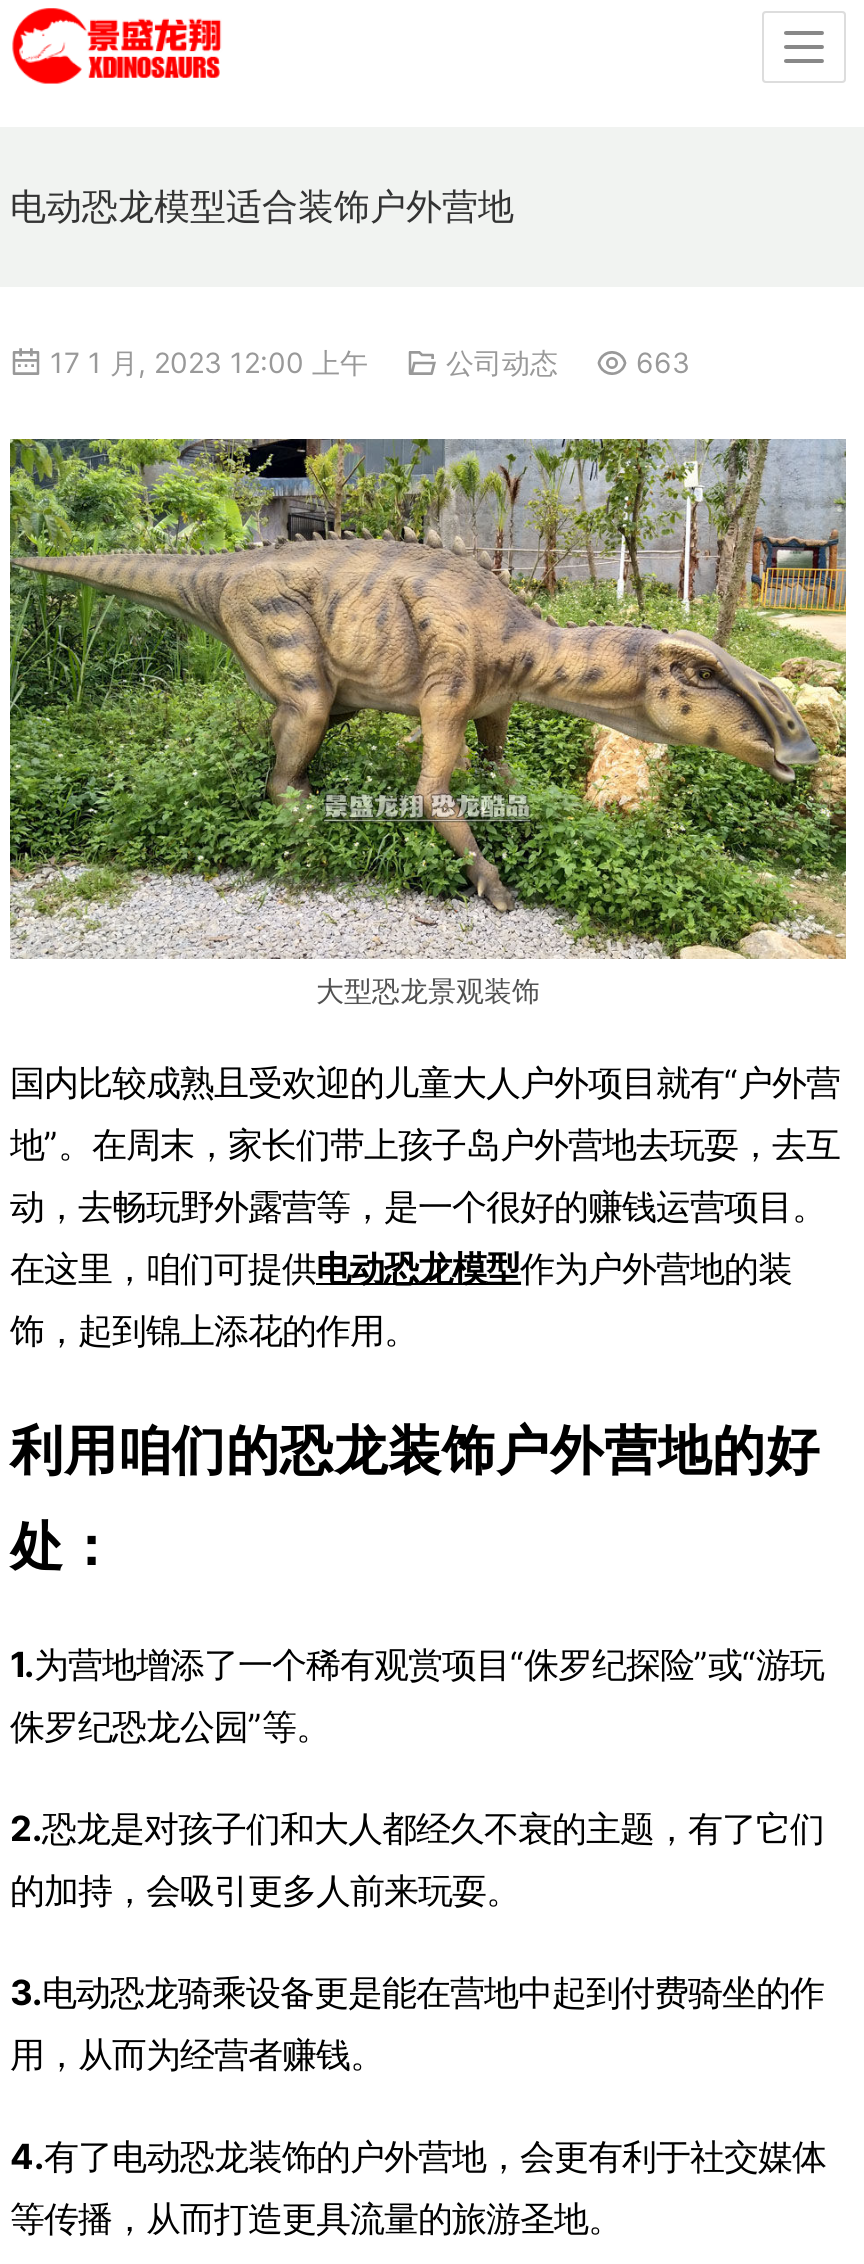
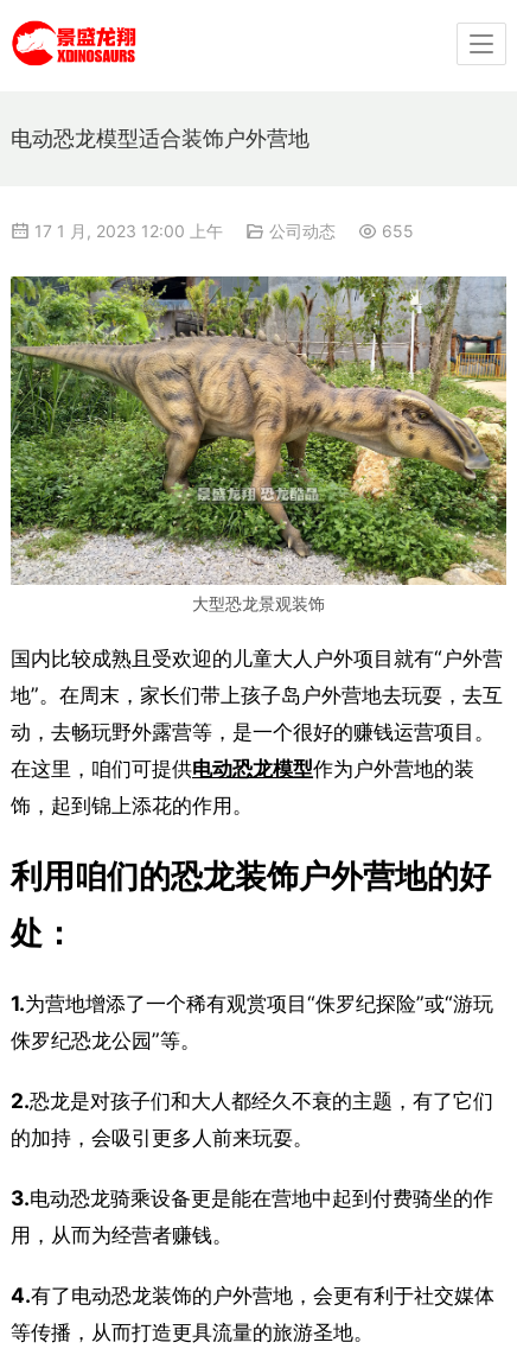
[628,345,690,379] 663 -> [377,221,414,241] 655

